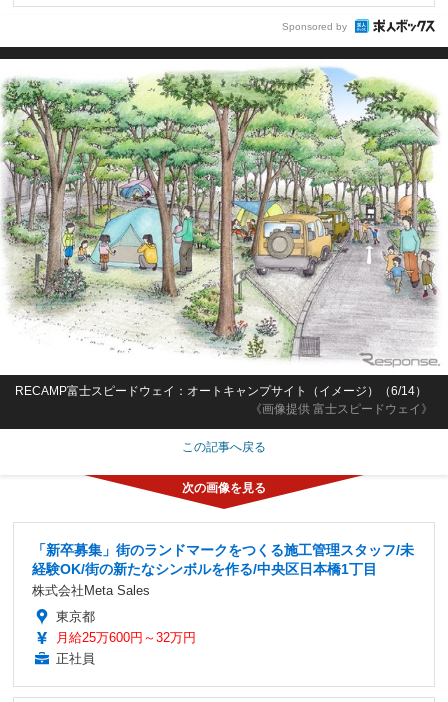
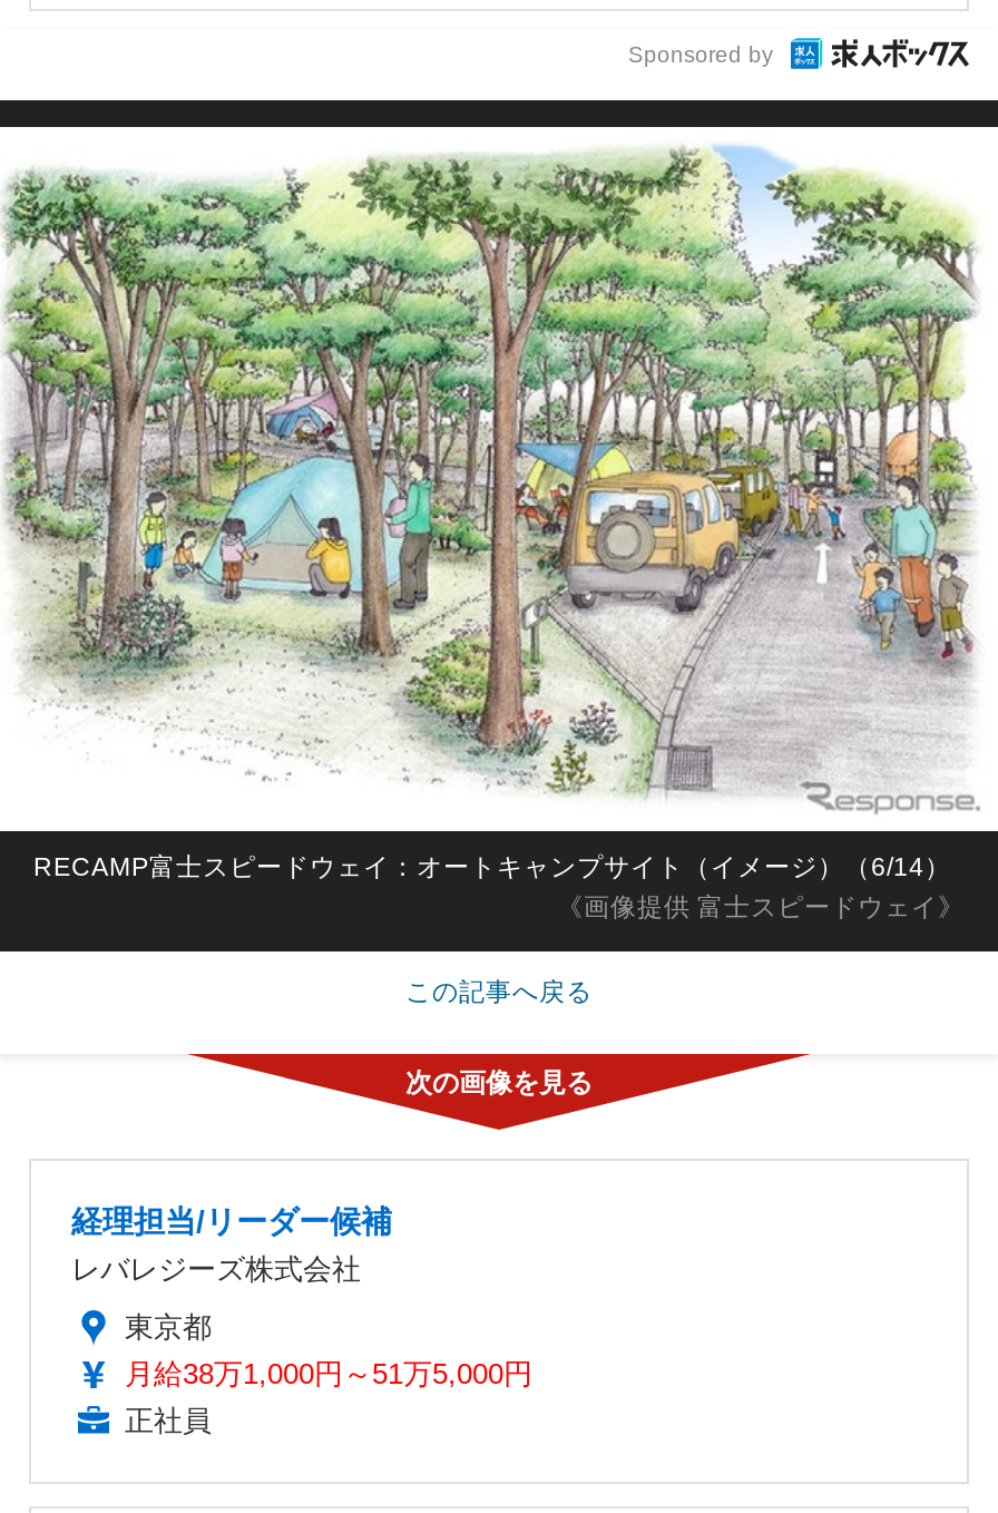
[32,542,414,598] 「新卒募集」街のランドマークをつくる施工管理スタッフ/未 | 経験OK/街の新たなシンボルを作る/中央区日本橋1丁目 | 株式会社Meta Sales -> [71,1204,392,1287] 経理担当/リーダー候補 | レバレジーズ株式会社
[56,630,196,645] 月給25万600円～32万円 -> [125,1358,532,1391] 月給38万1,000円～51万5,000円

